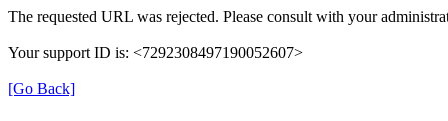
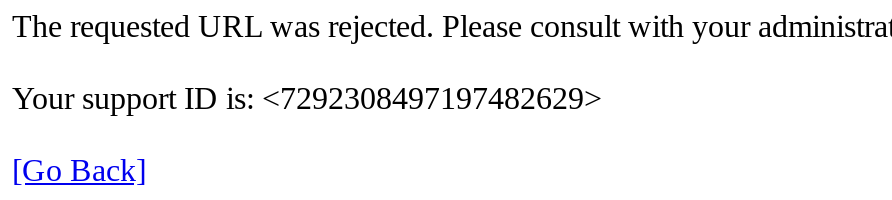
[8,44,303,61] Your support ID is: <7292308497190052607> -> [12,81,602,115] Your support ID is: <7292308497197482629>

